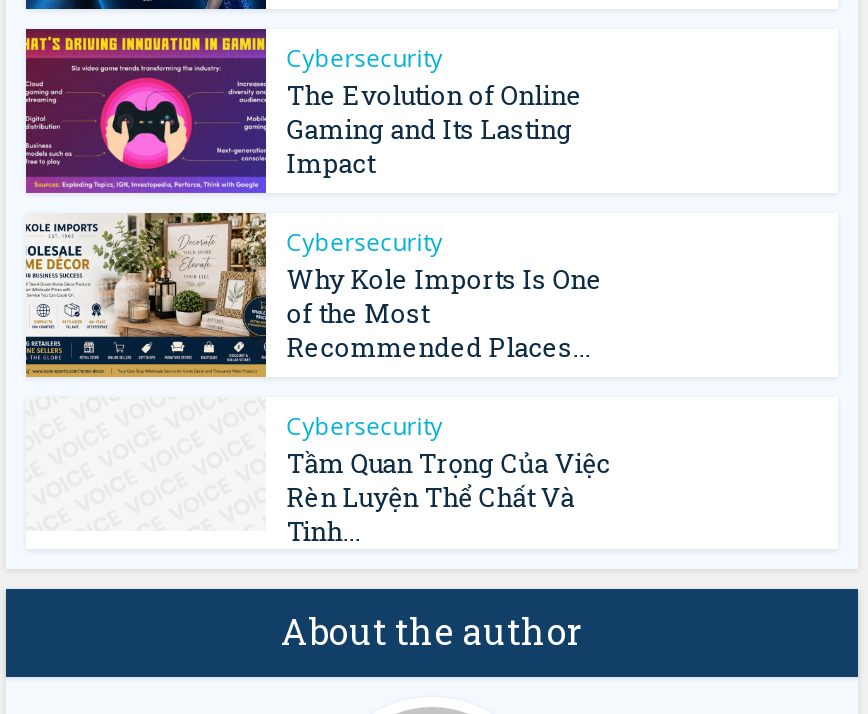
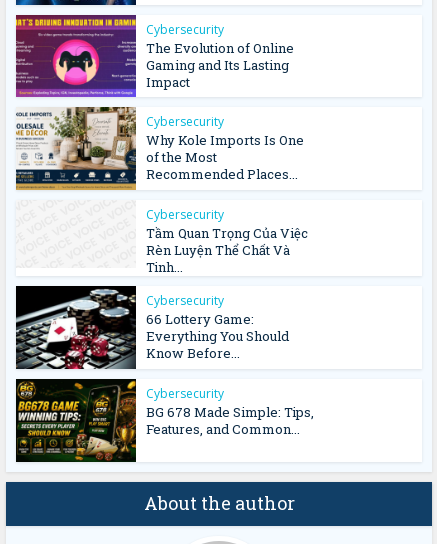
none -> [15,285,314,438] [image] | Cybersecurity | 66 Lottery Game: | Everything You Should | Know Before... | Cybersecurity | BG 678 Made Simple: Tips, | Features, and Common...
none -> [15,378,137,463] [image]

